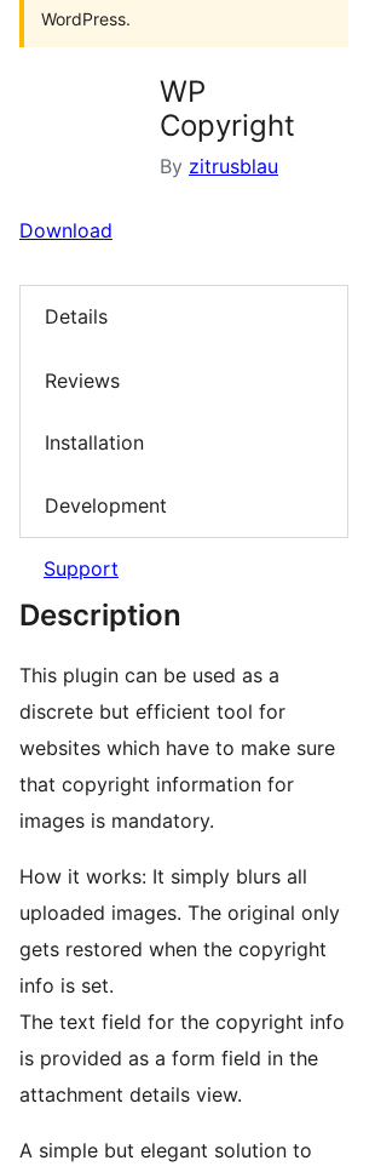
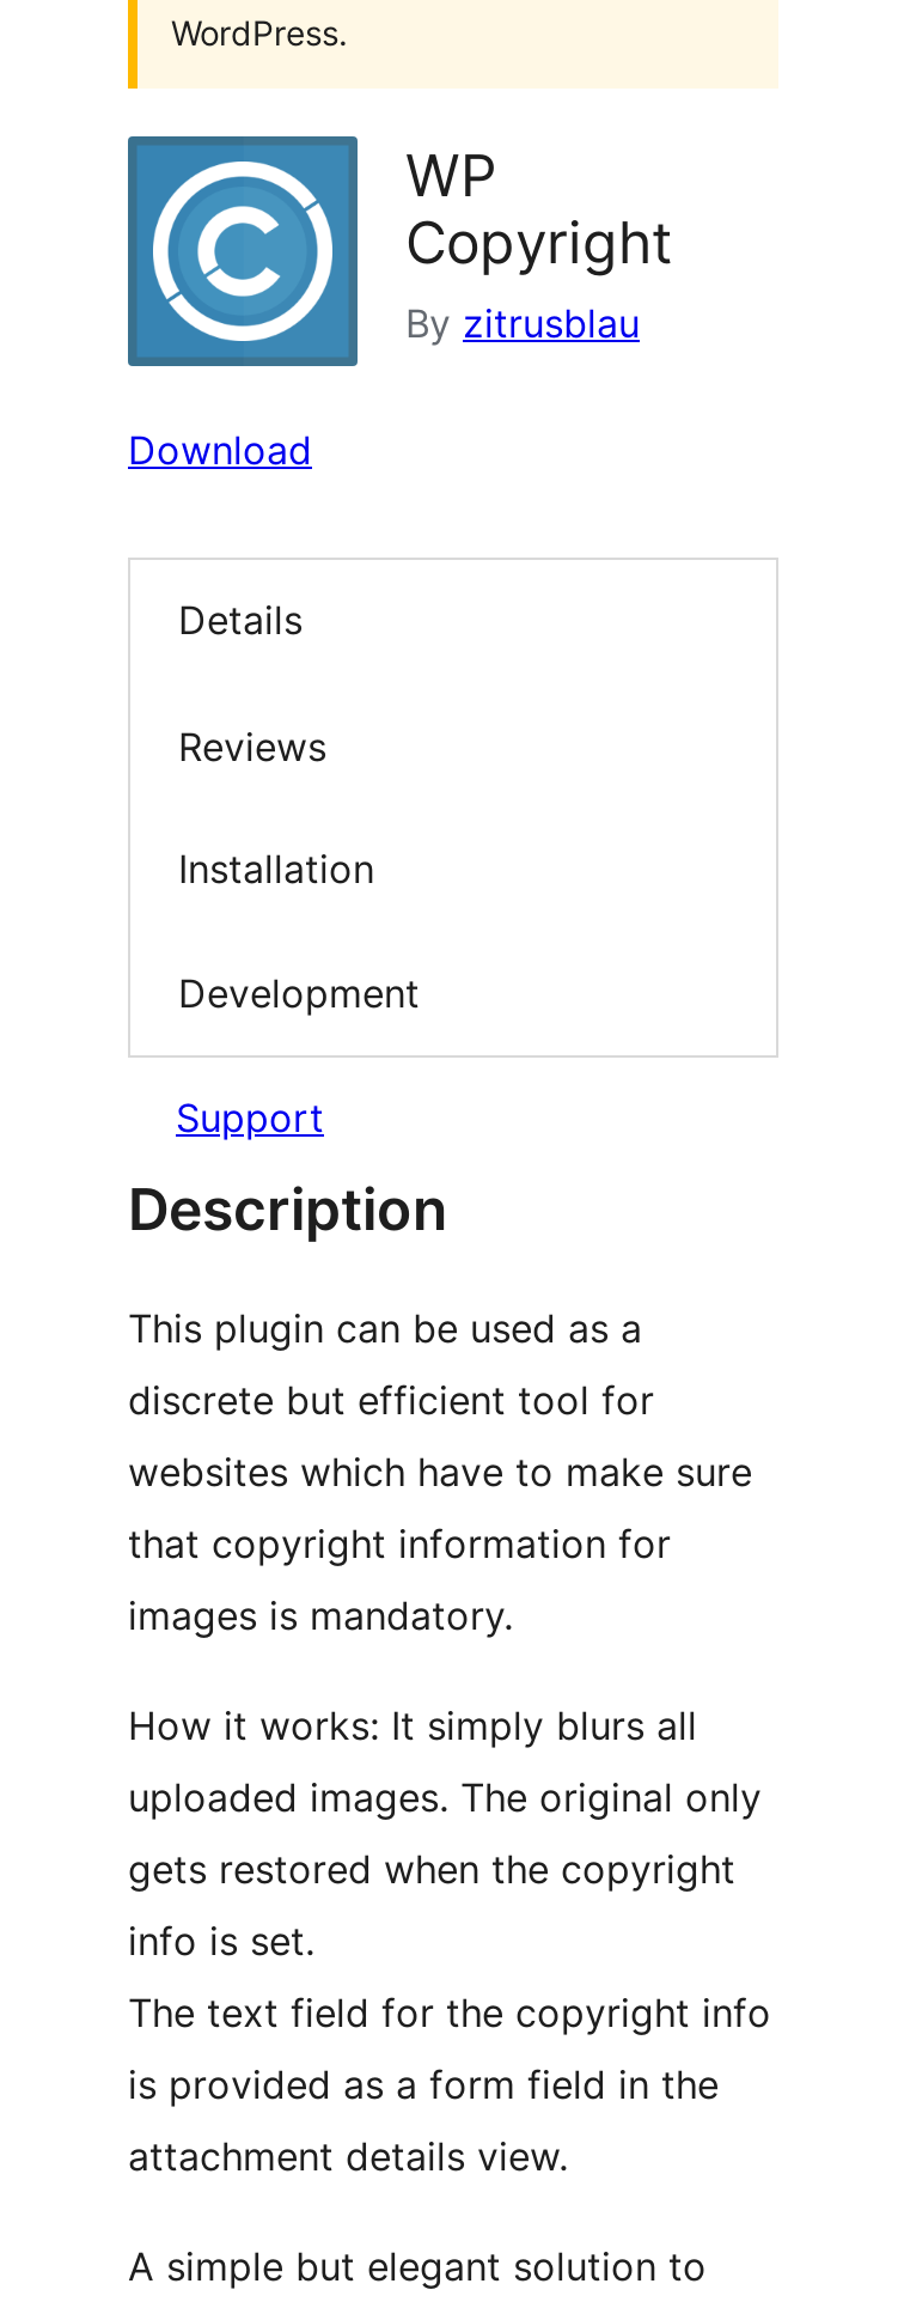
none -> [126,134,360,369] [image]

